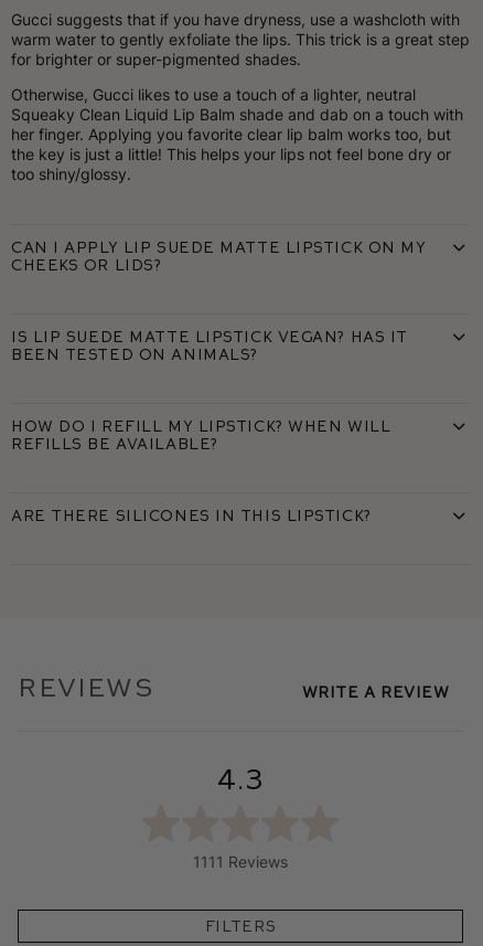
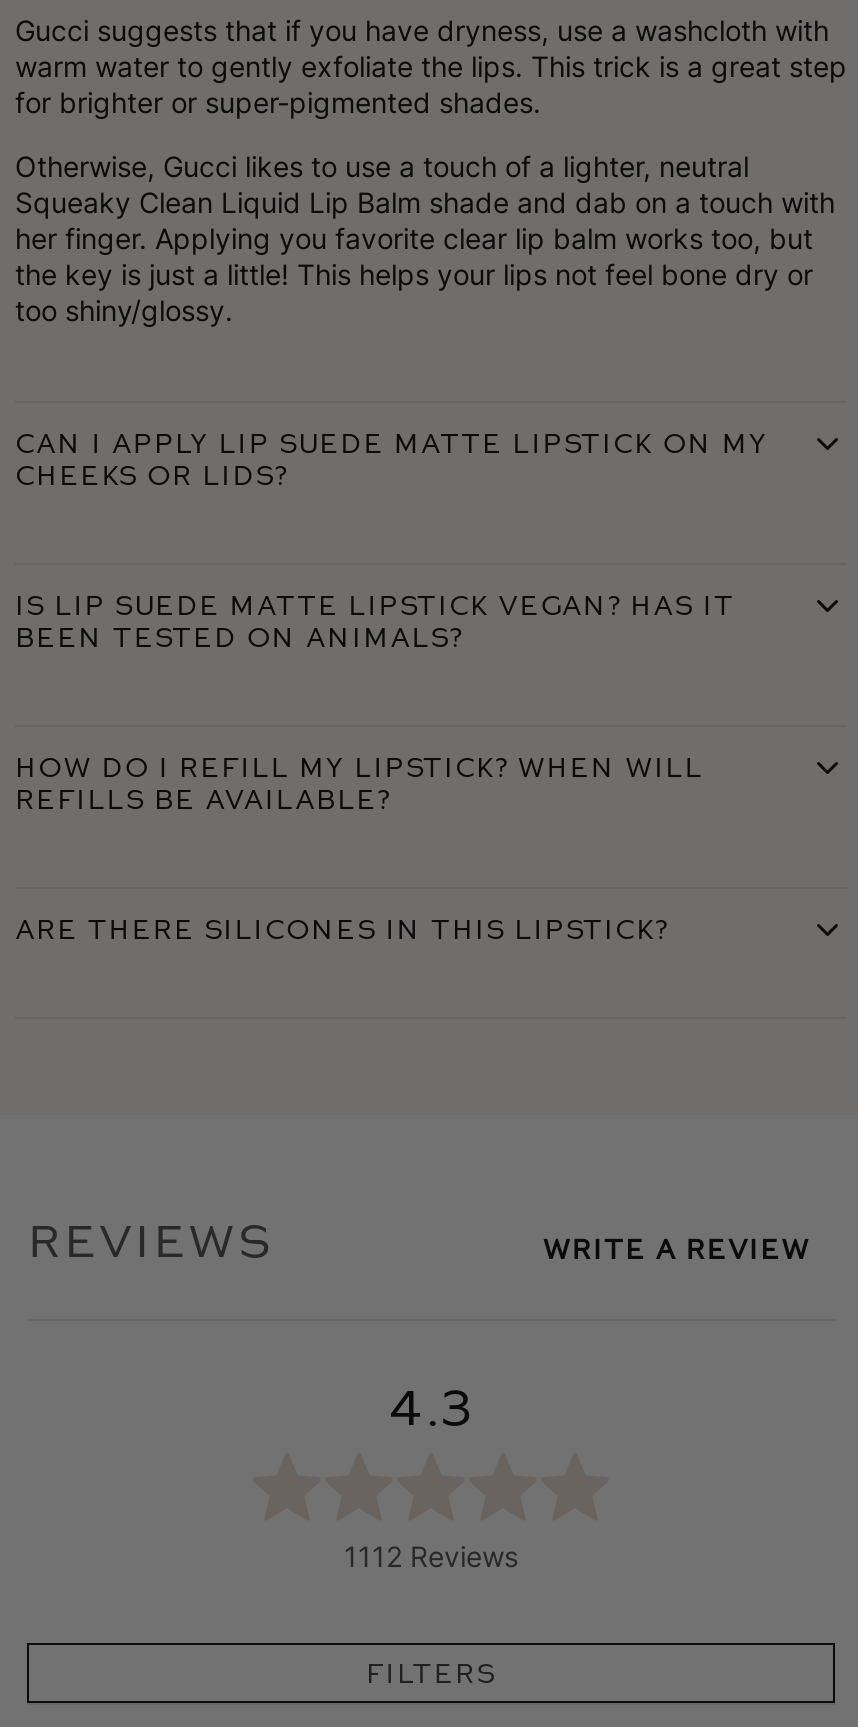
[193,852,288,871] 1111 Reviews -> [344,1539,518,1573] 1112 Reviews

